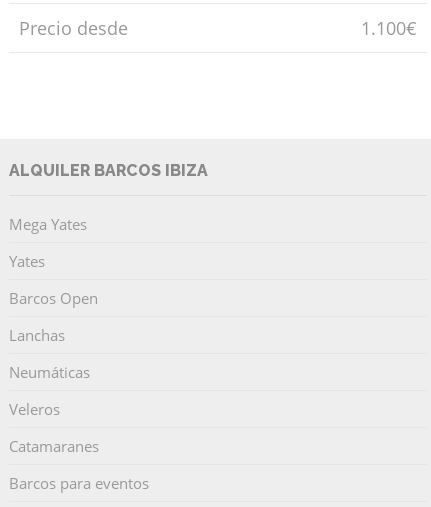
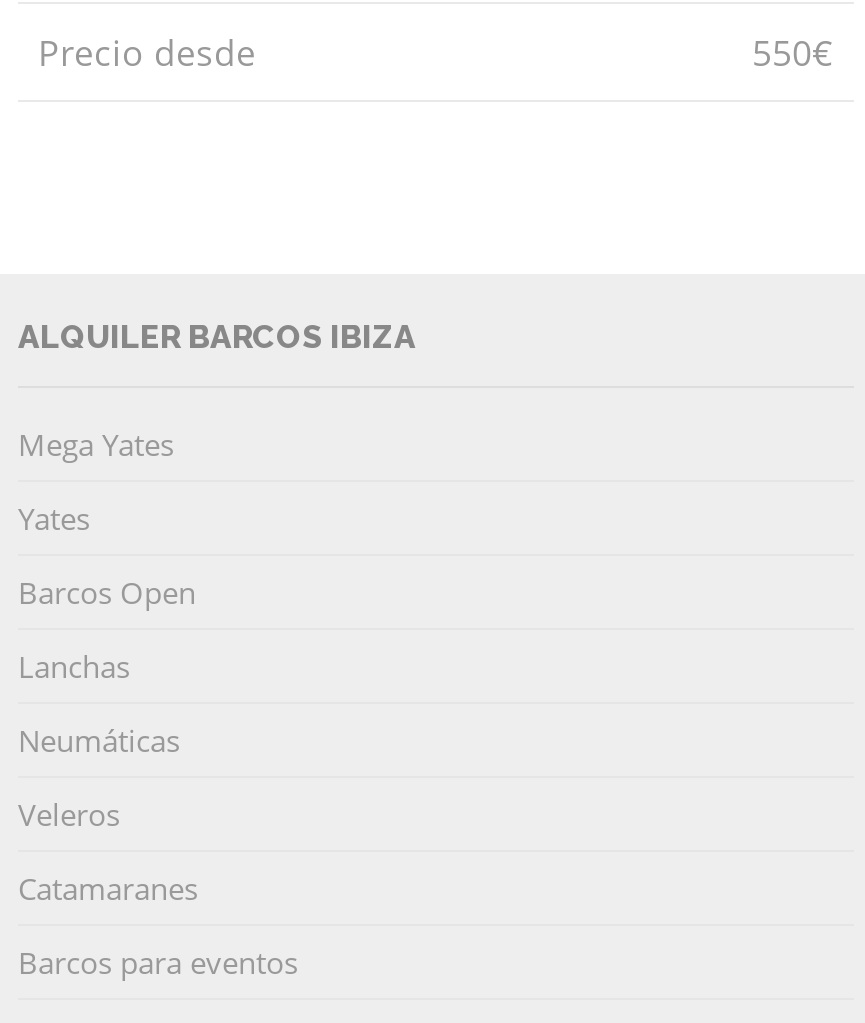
[361,16,417,40] 1.100€ -> [752,27,834,75] 550€

